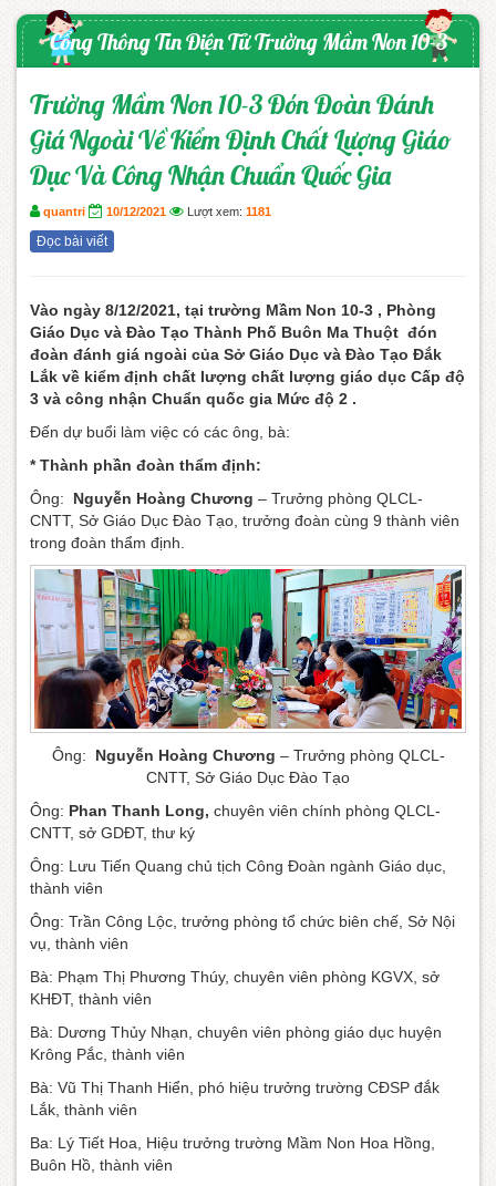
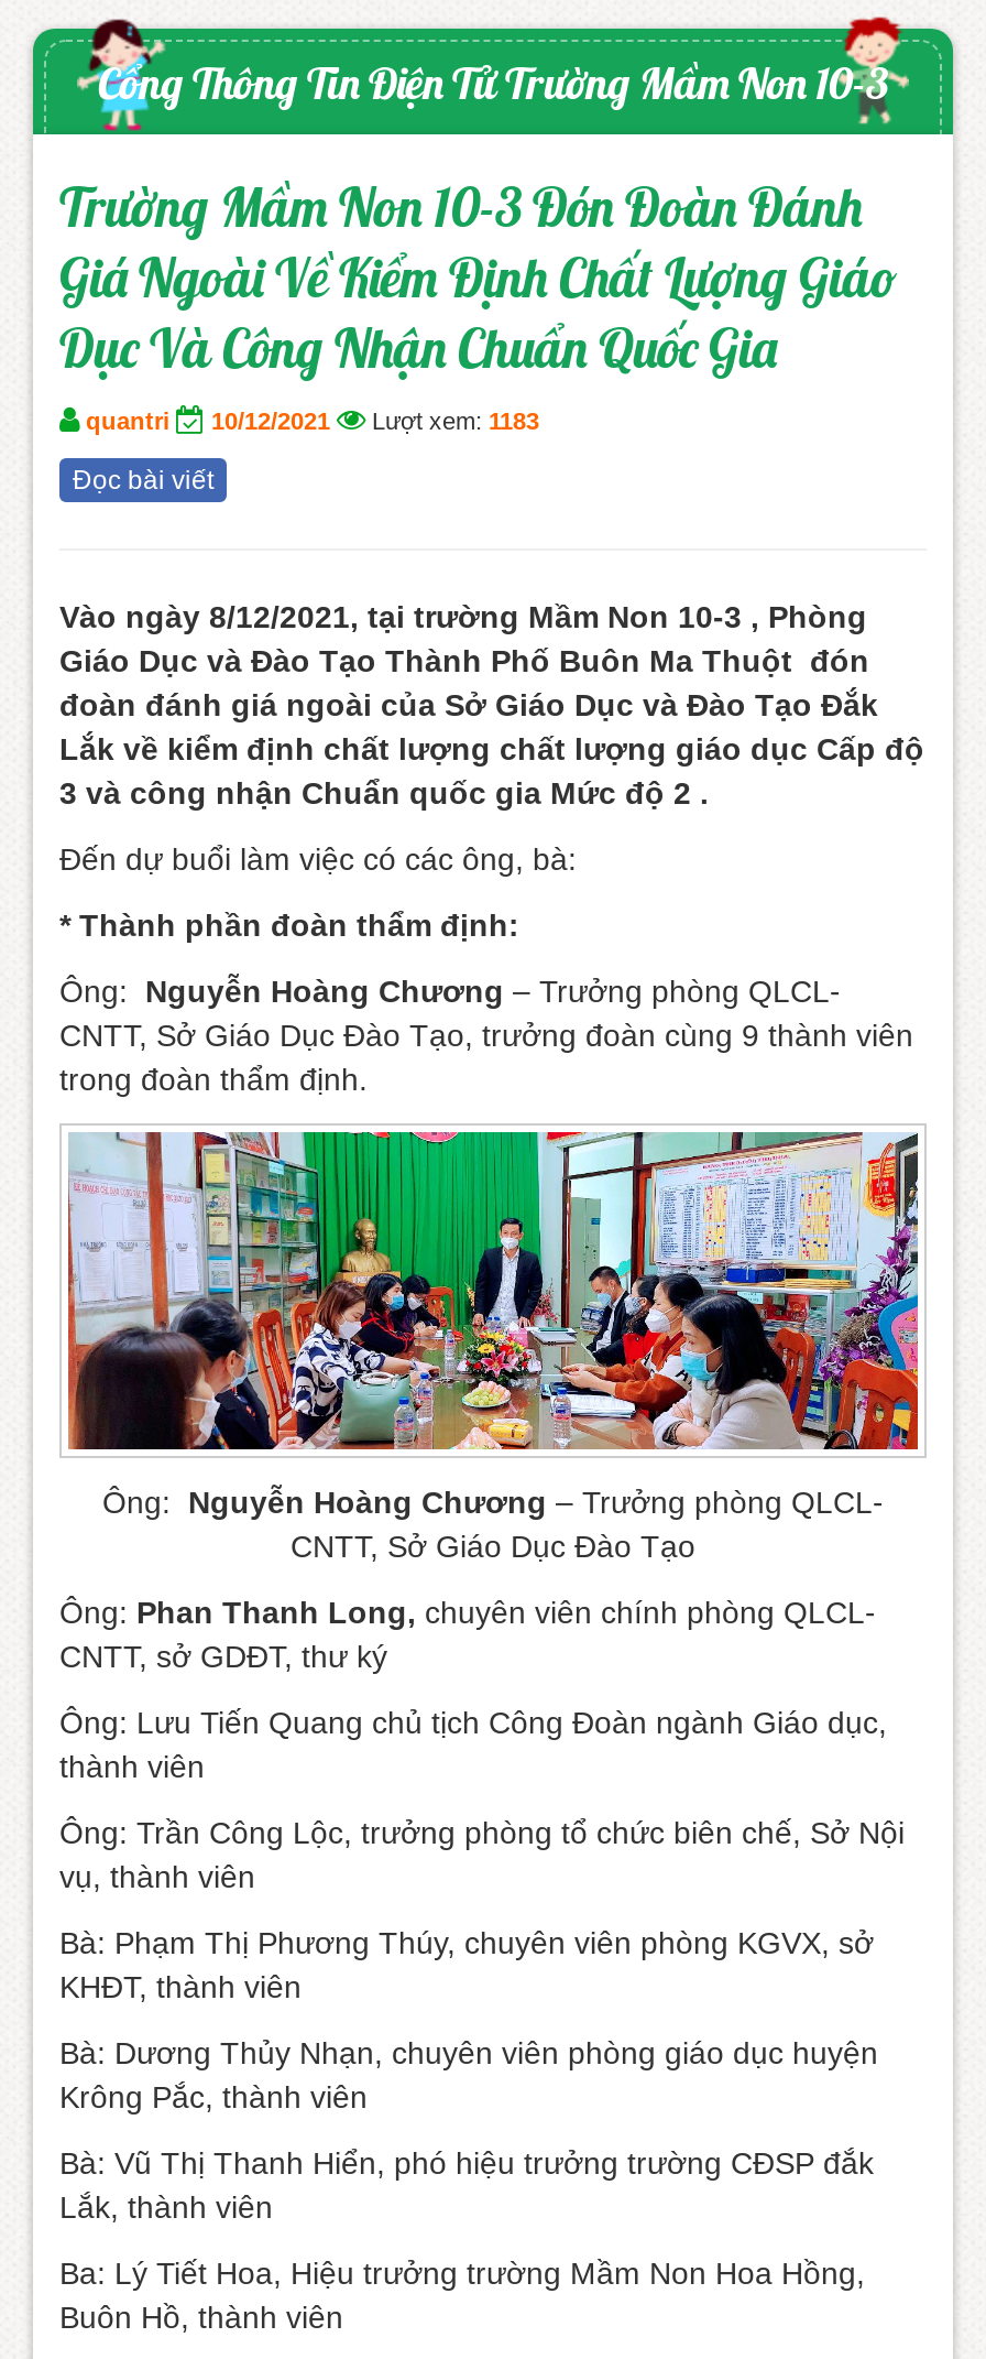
[43,205,271,218] quantri 10/12/2021 Lượt xem: 1181 -> [86,407,539,433] quantri 10/12/2021 Lượt xem: 1183

